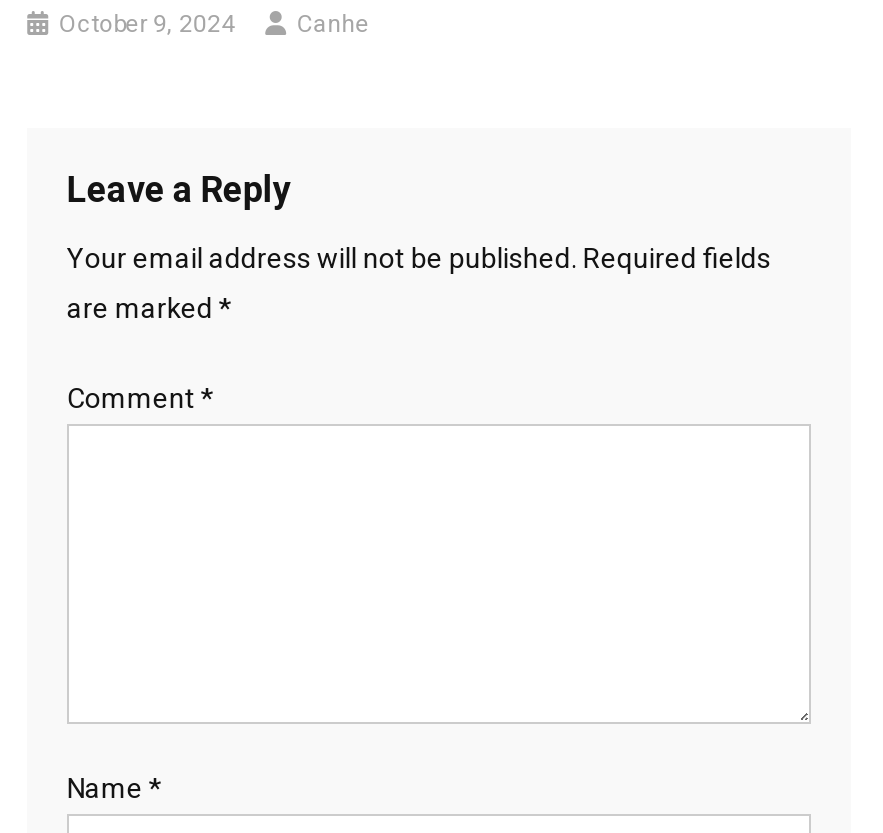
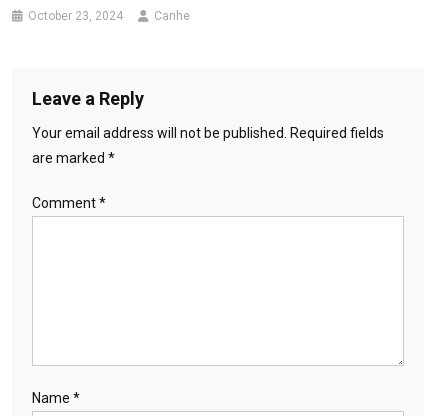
[59,10,235,38] October 9, 2024 -> [28,9,123,23] October 23, 2024

